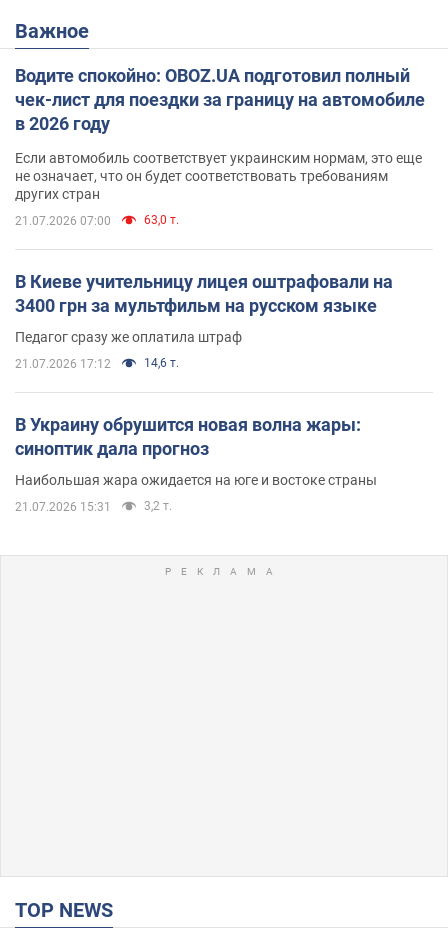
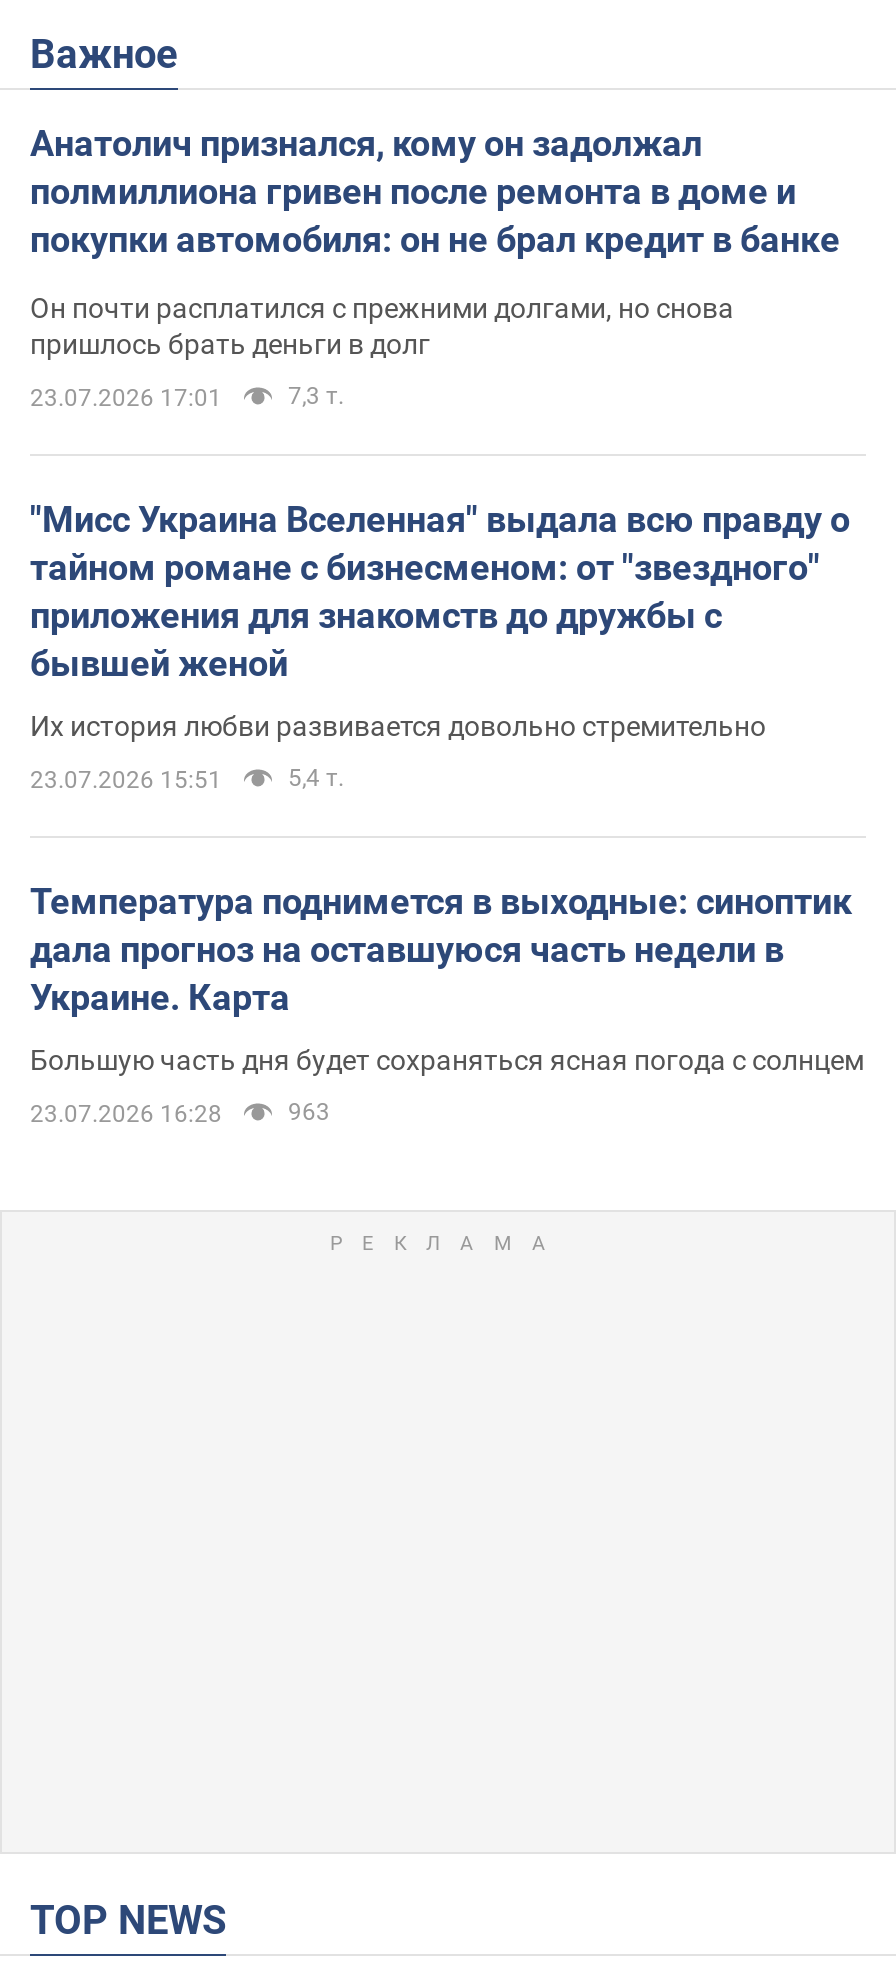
[15,65,425,134] Водите спокойно: OBOZ.UA подготовил полный | чек-лист для поездки за границу на автомобиле | в 2026 году -> [30,121,840,259] Анатолич признался, кому он задолжал | полмиллиона гривен после ремонта в доме и | покупки автомобиля: он не брал кредит в банке
[15,150,422,202] Если автомобиль соответствует украинским нормам, это еще | не означает, что он будет соответствовать требованиям | других стран -> [30,291,734,359] Он почти расплатился с прежними долгами, но снова | пришлось брать деньги в долг
[15,213,179,228] 21.07.2026 07:00 | 63,0 т. -> [30,381,344,411] 23.07.2026 17:01 | 7,3 т.
[15,271,393,316] В Киеве учительницу лицея оштрафовали на | 3400 грн за мультфильм на русском языке -> [30,497,850,683] "Мисс Украина Вселенная" выдала всю правду о | тайном романе с бизнесменом: от "звездного" | приложения для знакомств до дружбы с | бывшей женой
[15,329,242,345] Педагог сразу же оплатила штраф -> [30,709,766,741] Их история любви развивается довольно стремительно
[15,356,179,371] 21.07.2026 17:12 | 14,6 т. -> [30,763,344,793] 23.07.2026 15:51 | 5,4 т.
[15,414,361,459] В Украину обрушится новая волна жары: | синоптик дала прогноз -> [30,879,852,1017] Температура поднимется в выходные: синоптик | дала прогноз на оставшуюся часть недели в | Украине. Карта
[15,472,377,488] Наибольшая жара ожидается на юге и востоке страны -> [30,1043,864,1075] Большую часть дня будет сохраняться ясная погода с солнцем
[15,499,172,514] 21.07.2026 15:31 | 3,2 т. -> [30,1097,330,1127] 23.07.2026 16:28 | 963

